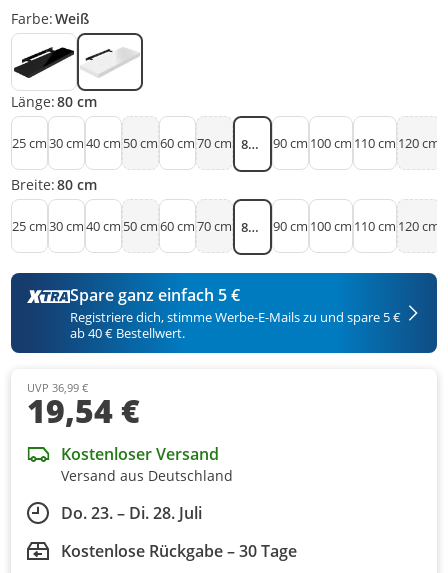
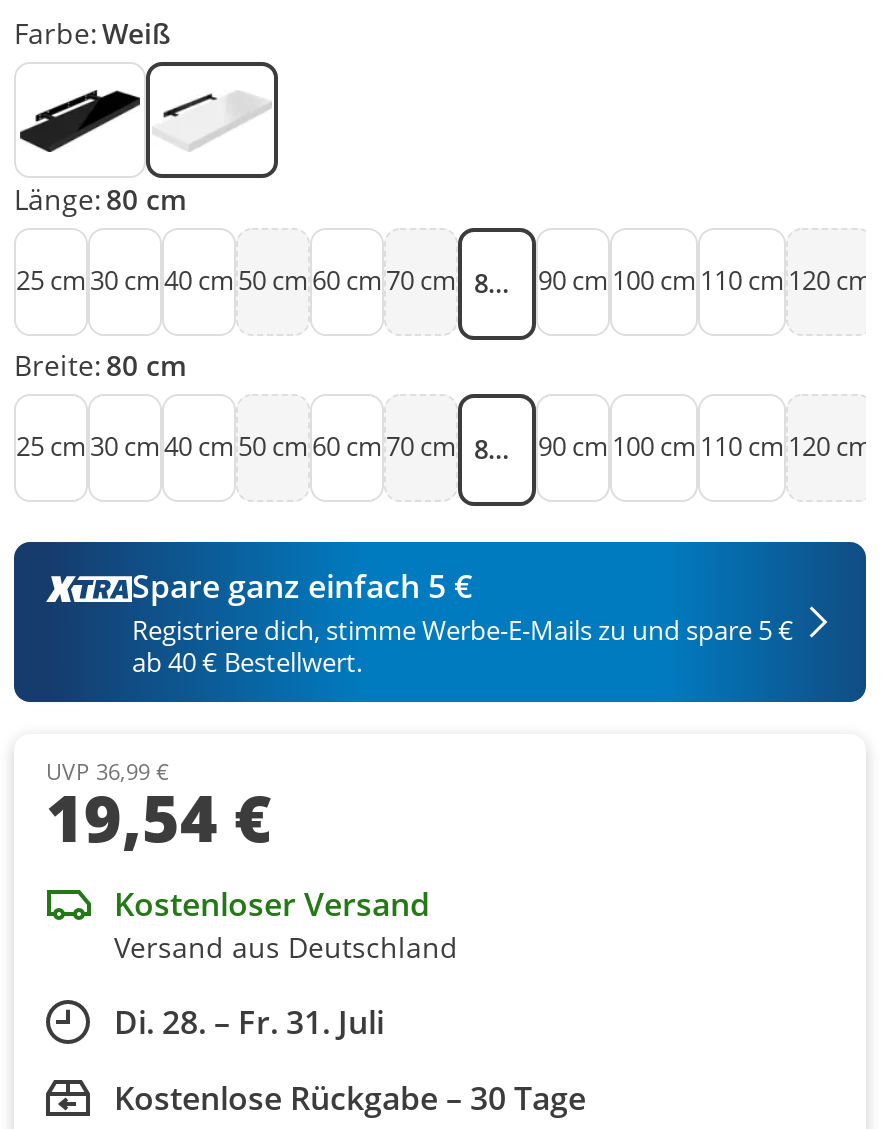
[61,502,202,524] Do. 23. – Di. 28. Juli -> [114,999,384,1043] Di. 28. – Fr. 31. Juli

